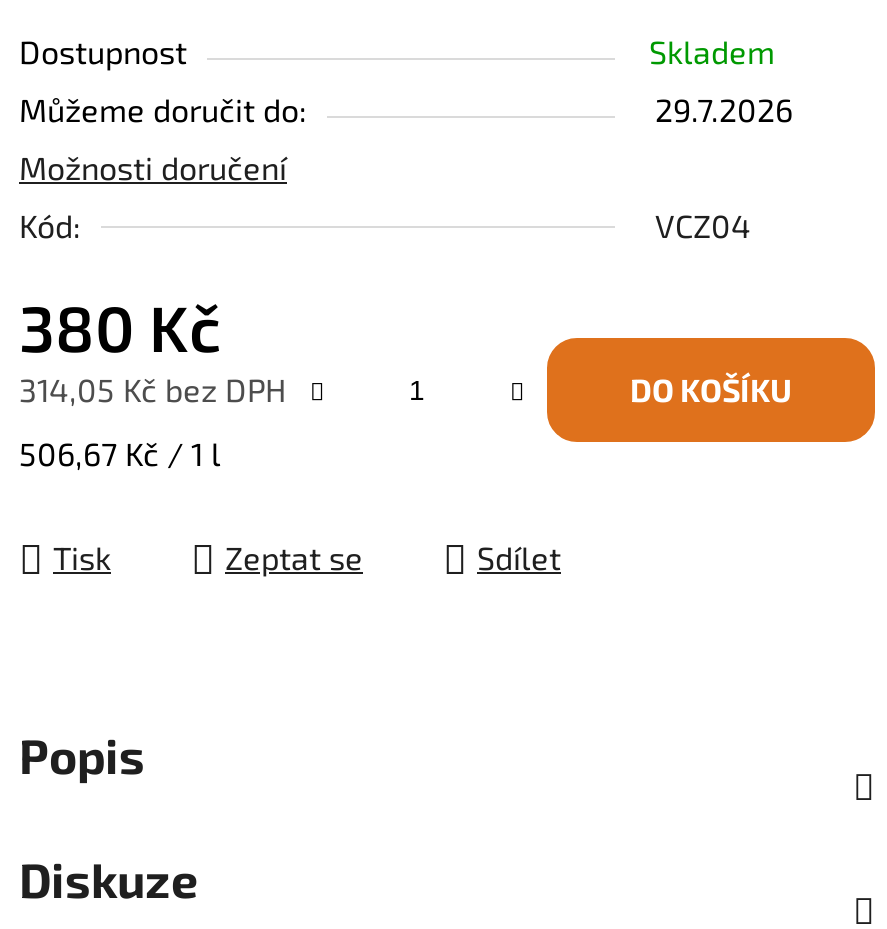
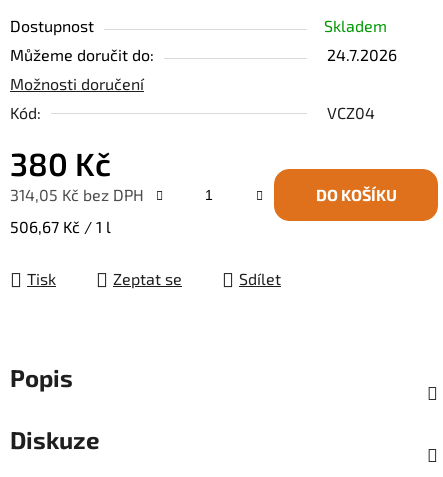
[655,90,793,128] 29.7.2026 -> [327,45,397,64] 24.7.2026

